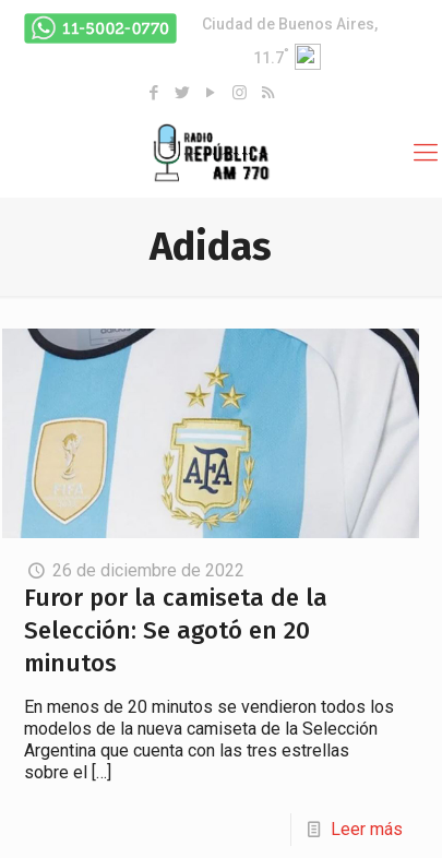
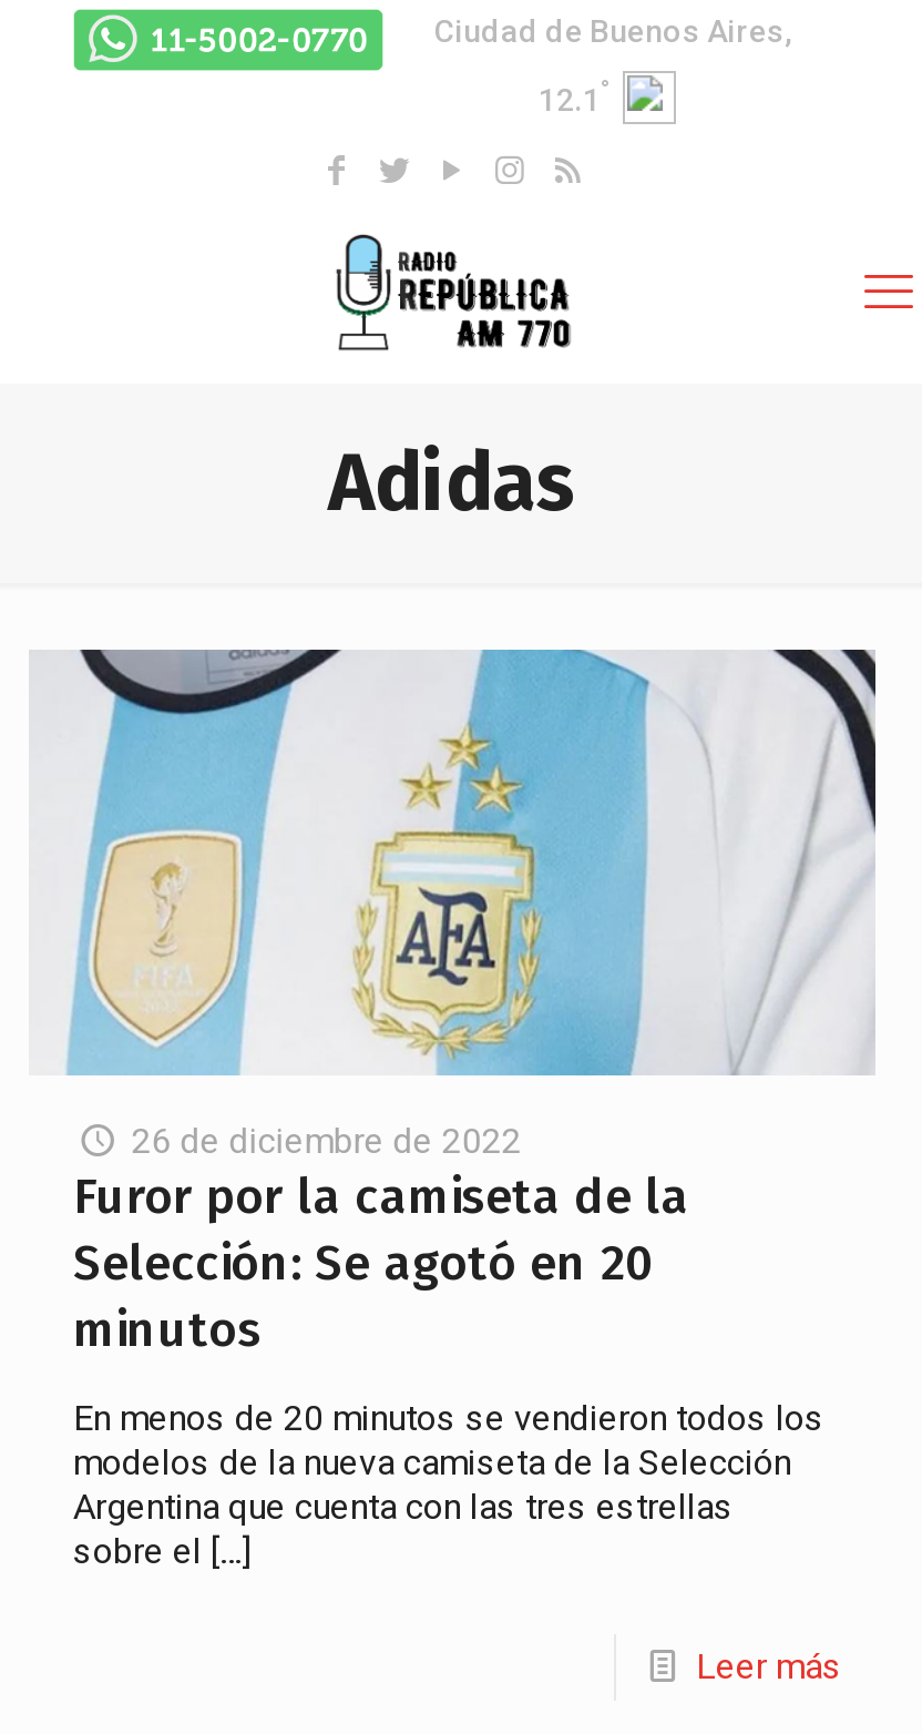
[253,45,289,67] 11.7 ° -> [539,74,612,118] 12.1 °

